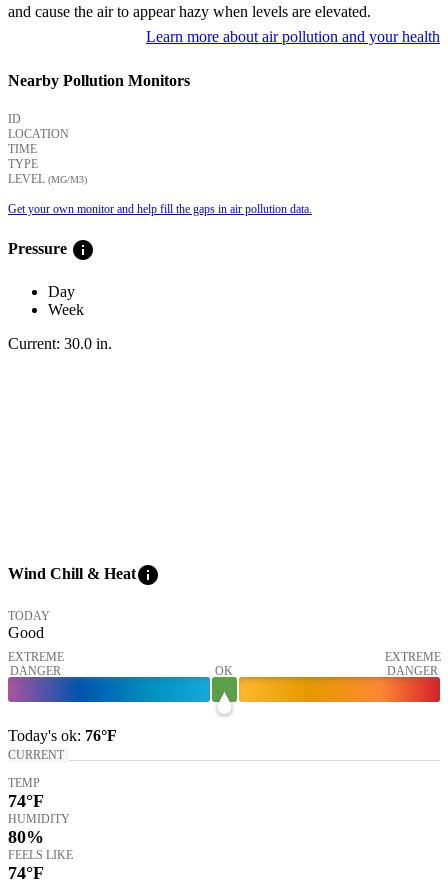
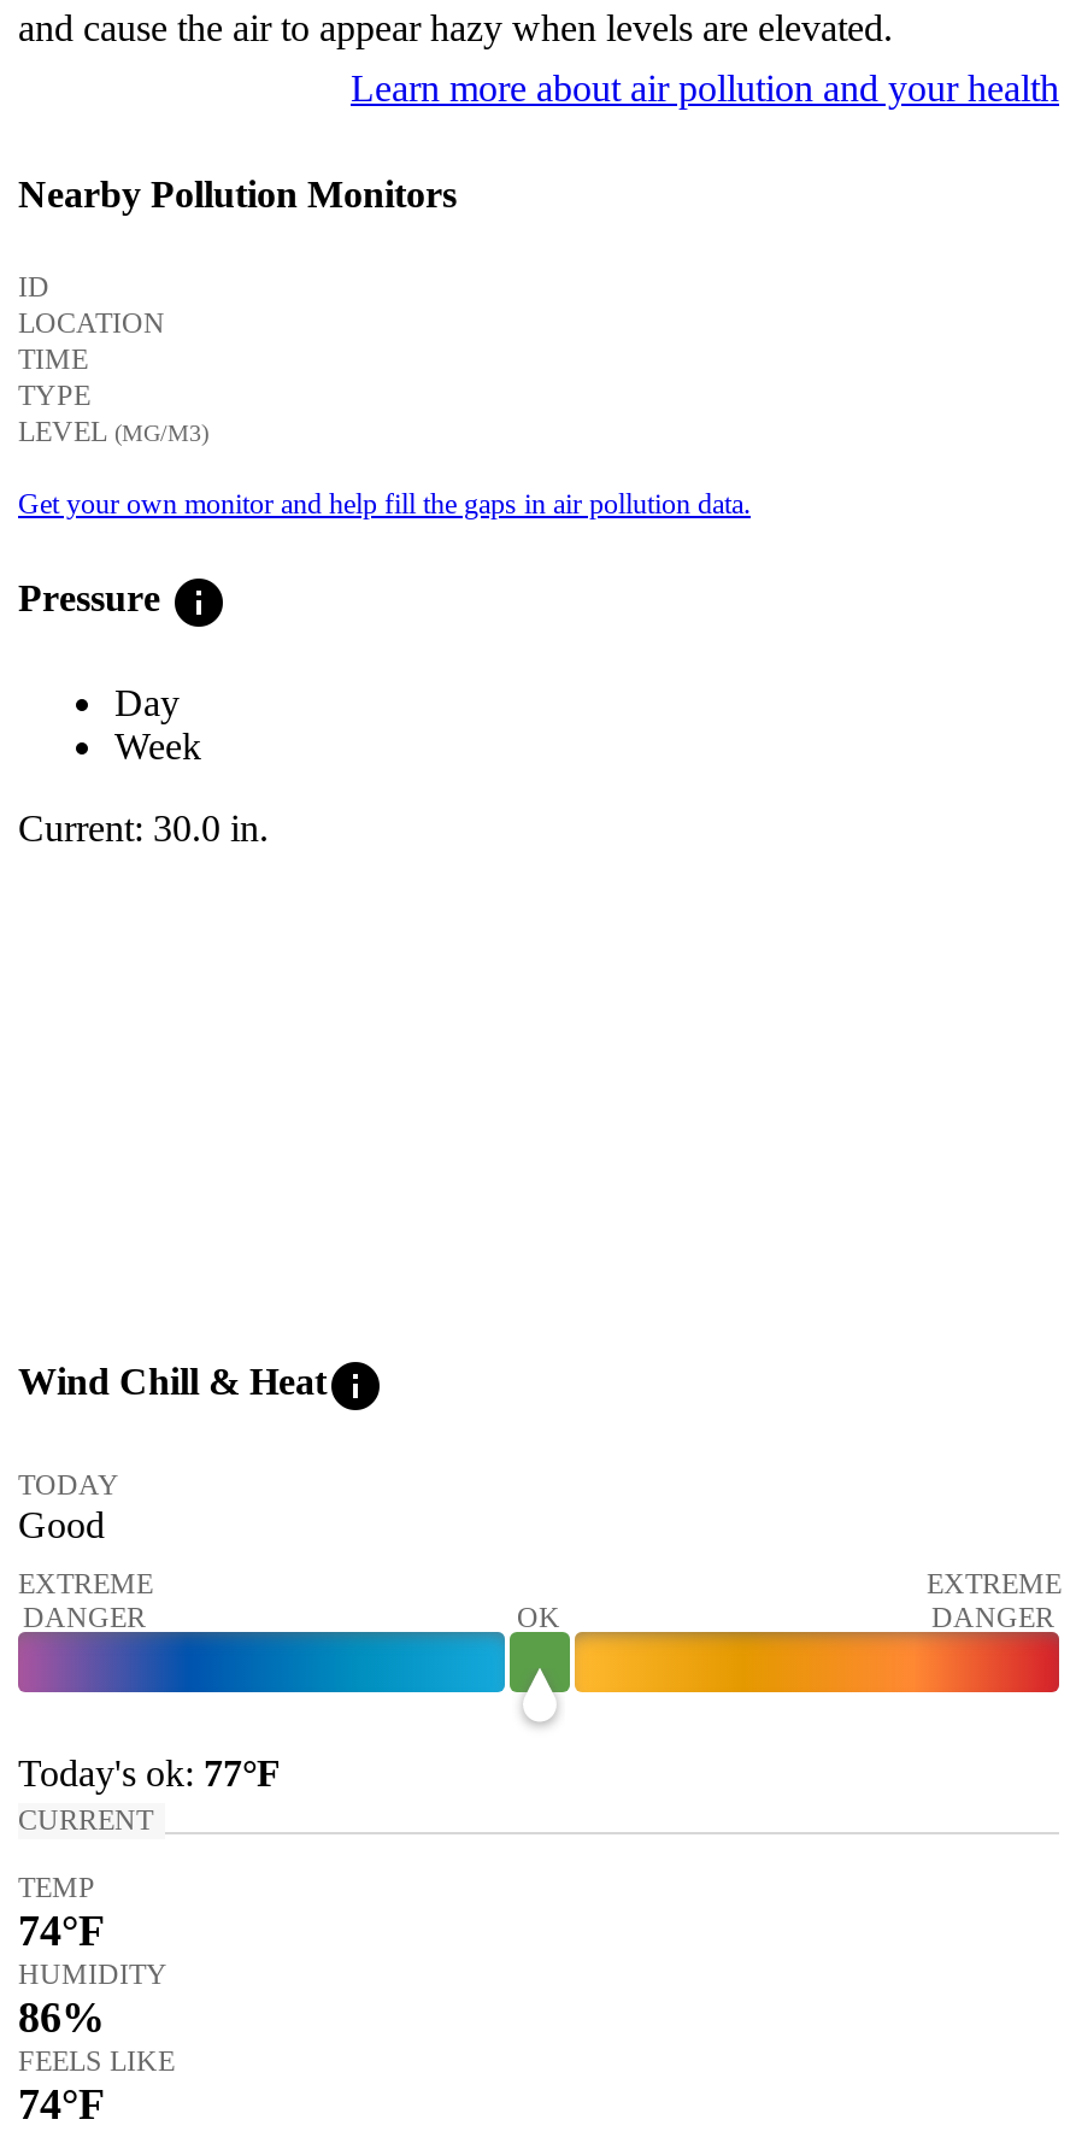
[8,726,117,743] Today's ok: 76°F -> [18,1751,281,1792] Today's ok: 77°F
[8,826,44,846] 80% -> [18,1992,105,2041] 86%

